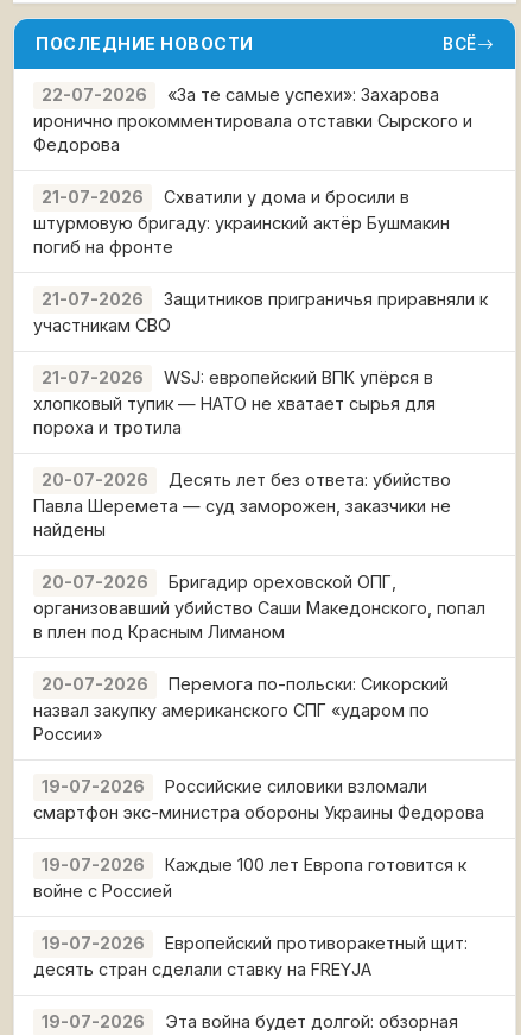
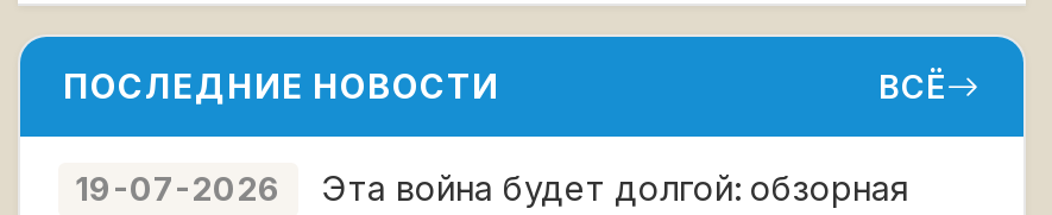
[33,84,488,979] 22-07-2026 | «За те самые успехи»: Захарова | иронично прокомментировала отставки Сырского и | Федорова | 21-07-2026 | Схватили у дома и бросили в | штурмовую бригаду: украинский актёр Бушмакин | погиб на фронте | 21-07-2026 | Защитников приграничья приравняли к | участникам СВО | 21-07-2026 | WSJ: европейский ВПК упёрся в | хлопковый тупик — НАТО не хватает сырья для | пороха и тротила | 20-07-2026 | Десять лет без ответа: убийство | Павла Шеремета — суд заморожен, заказчики не | найдены | 20-07-2026 | Бригадир ореховской ОПГ, | организовавший убийство Саши Македонского, попал | в плен под Красным Лиманом | 20-07-2026 | Перемога по-польски: Сикорский | назвал закупку американского СПГ «ударом по | России» | 19-07-2026 | Российские силовики взломали | смартфон экс-министра обороны Украины Федорова | 19-07-2026 | Каждые 100 лет Европа готовится к | войне с Россией | 19-07-2026 | Европейский противоракетный щит: | десять стран сделали ставку на FREYJA -> none

